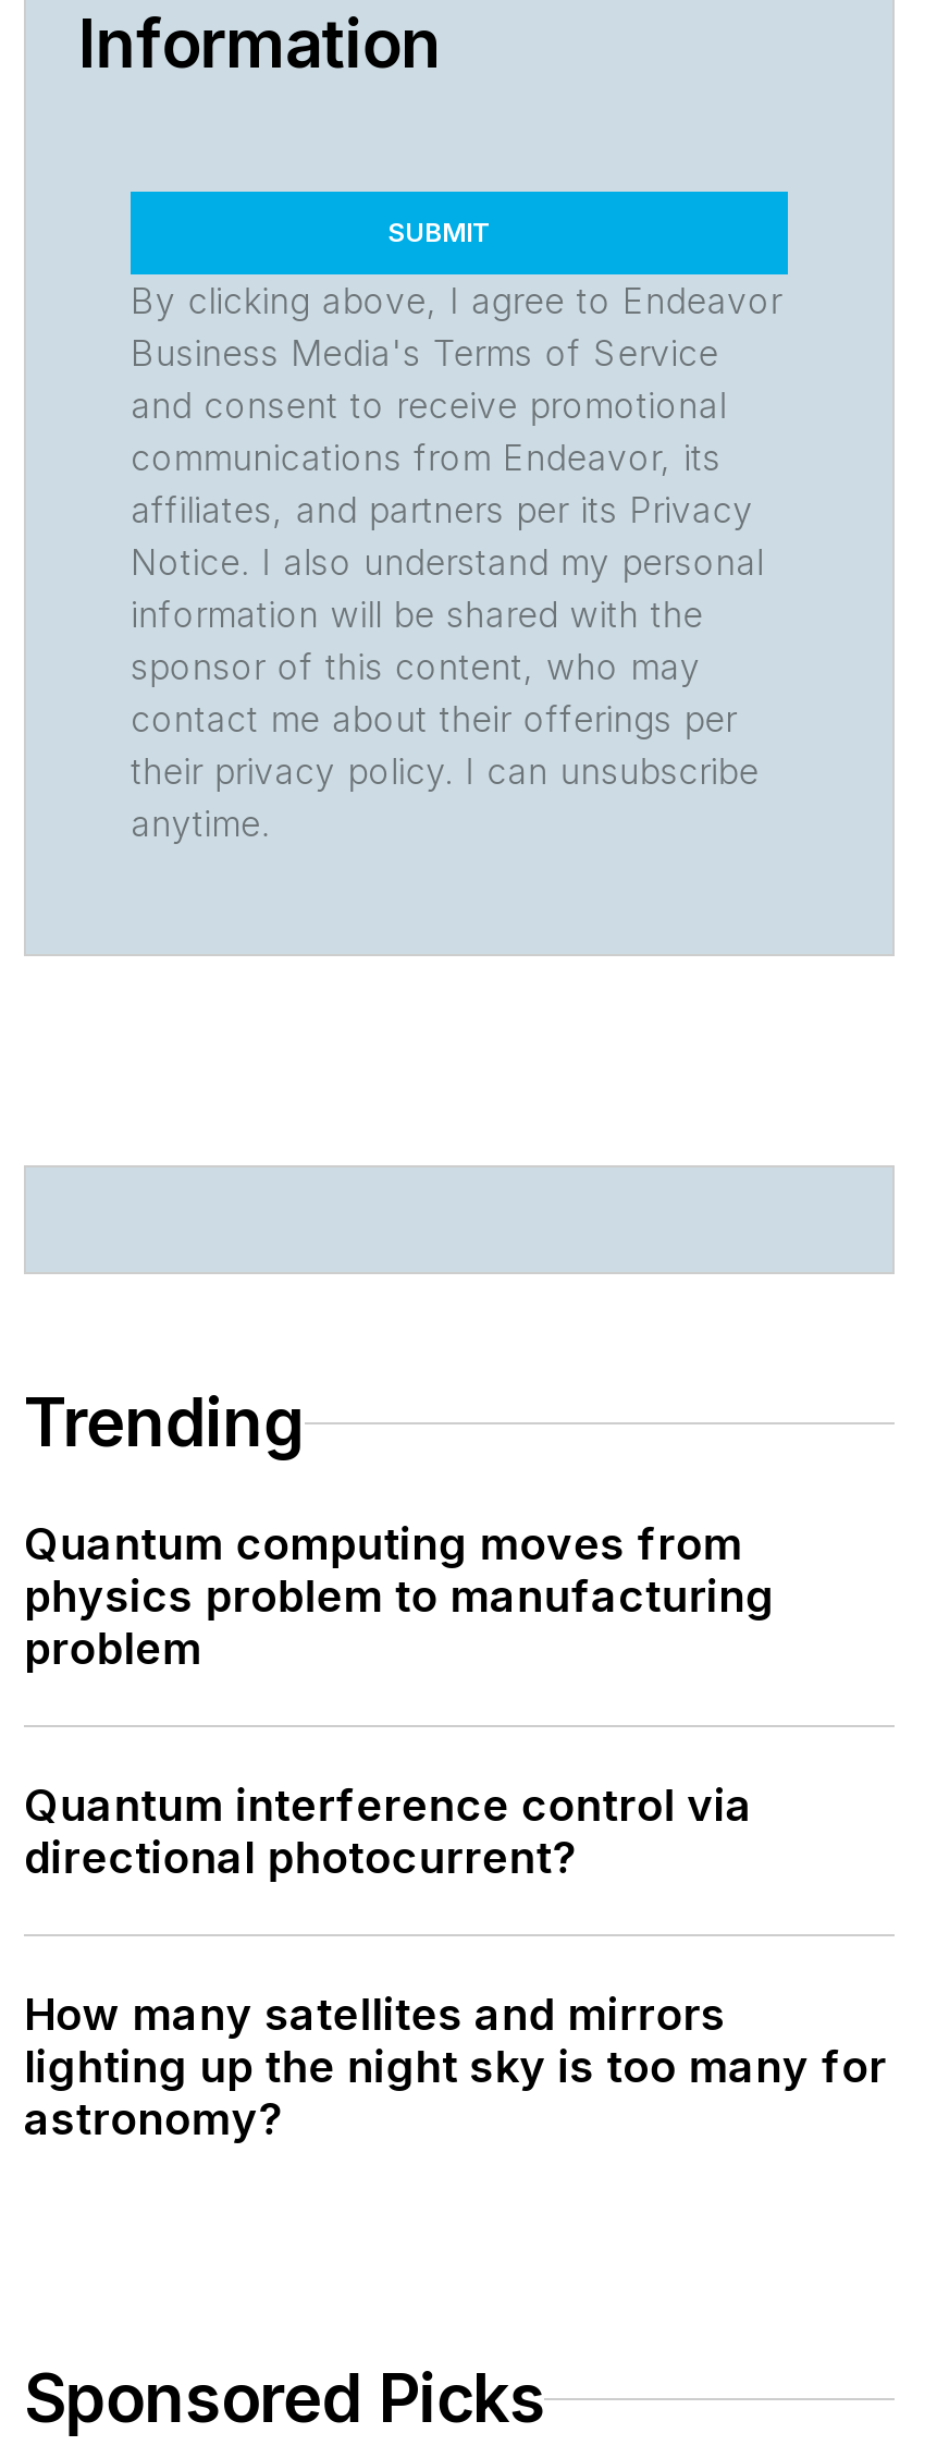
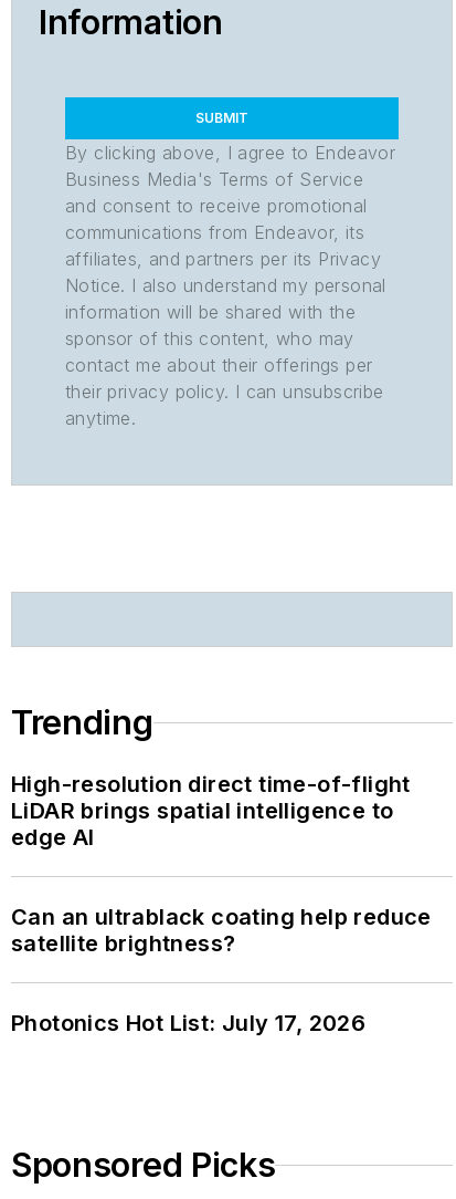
[24,1519,774,1676] Quantum computing moves from | physics problem to manufacturing | problem -> [11,771,411,851] High-resolution direct time-of-flight | LiDAR brings spatial intelligence to | edge AI
[24,1780,753,1885] Quantum interference control via | directional photocurrent? -> [11,904,431,957] Can an ultrablack coating help reduce | satellite brightness?
[24,1989,887,2146] How many satellites and mirrors | lighting up the night sky is too many for | astronomy? -> [11,1010,366,1037] Photonics Hot List: July 17, 2026

